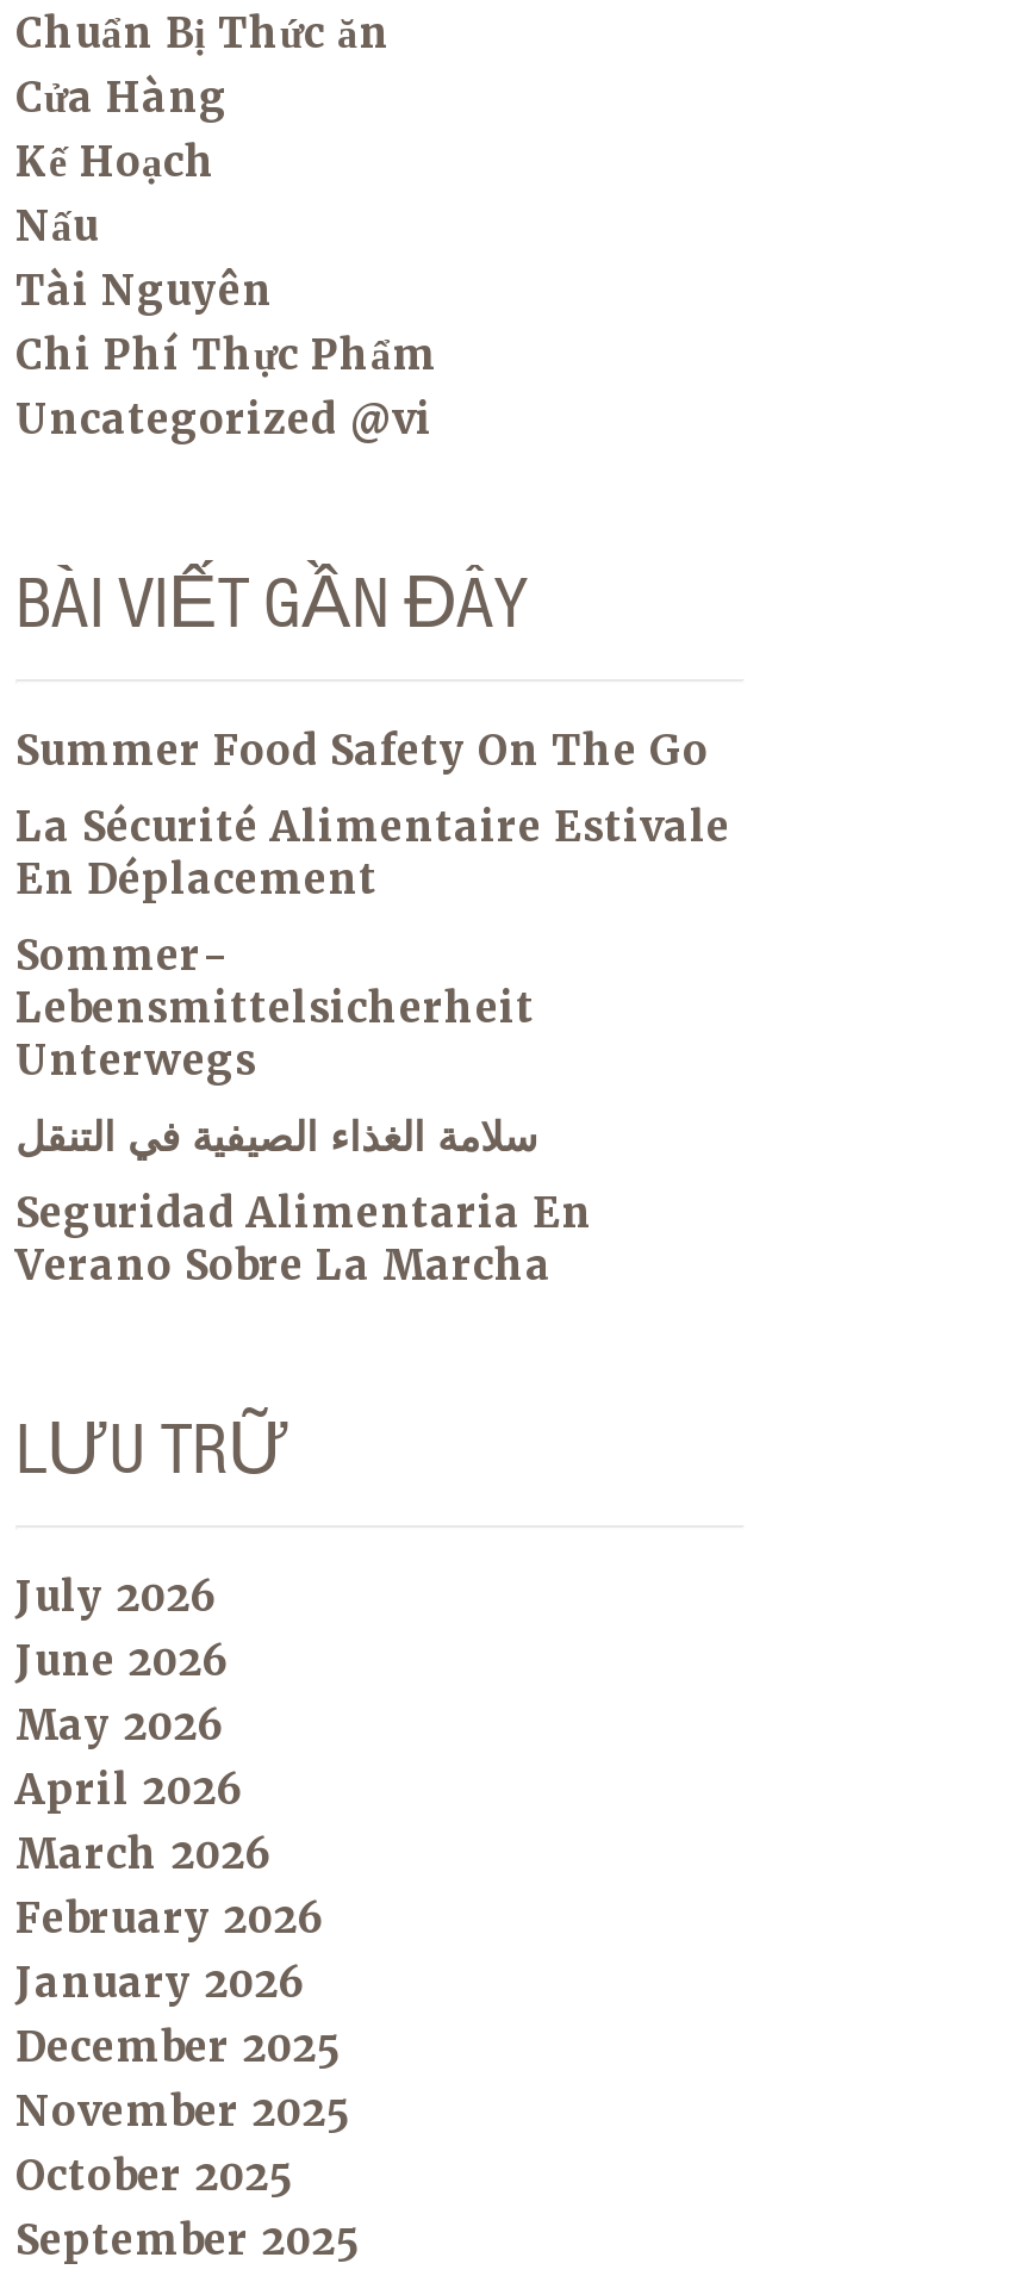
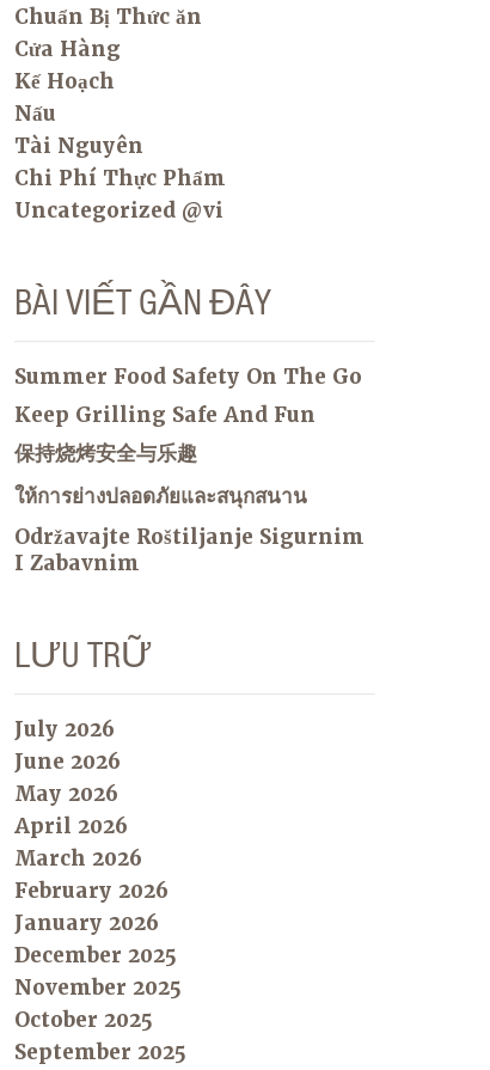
[15,801,730,906] La Sécurité Alimentaire Estivale | En Déplacement -> [14,402,316,428] Keep Grilling Safe And Fun
[15,930,535,1087] Sommer- | Lebensmittelsicherheit | Unterwegs -> [14,440,197,467] 保持烧烤安全与乐趣
[15,1111,537,1164] سلامة الغذاء الصيفية في التنقل -> [14,483,307,510] ให้การย่างปลอดภัยและสนุกสนาน
[15,1188,592,1292] Seguridad Alimentaria En | Verano Sobre La Marcha -> [14,524,365,577] Održavajte Roštiljanje Sigurnim | I Zabavnim

